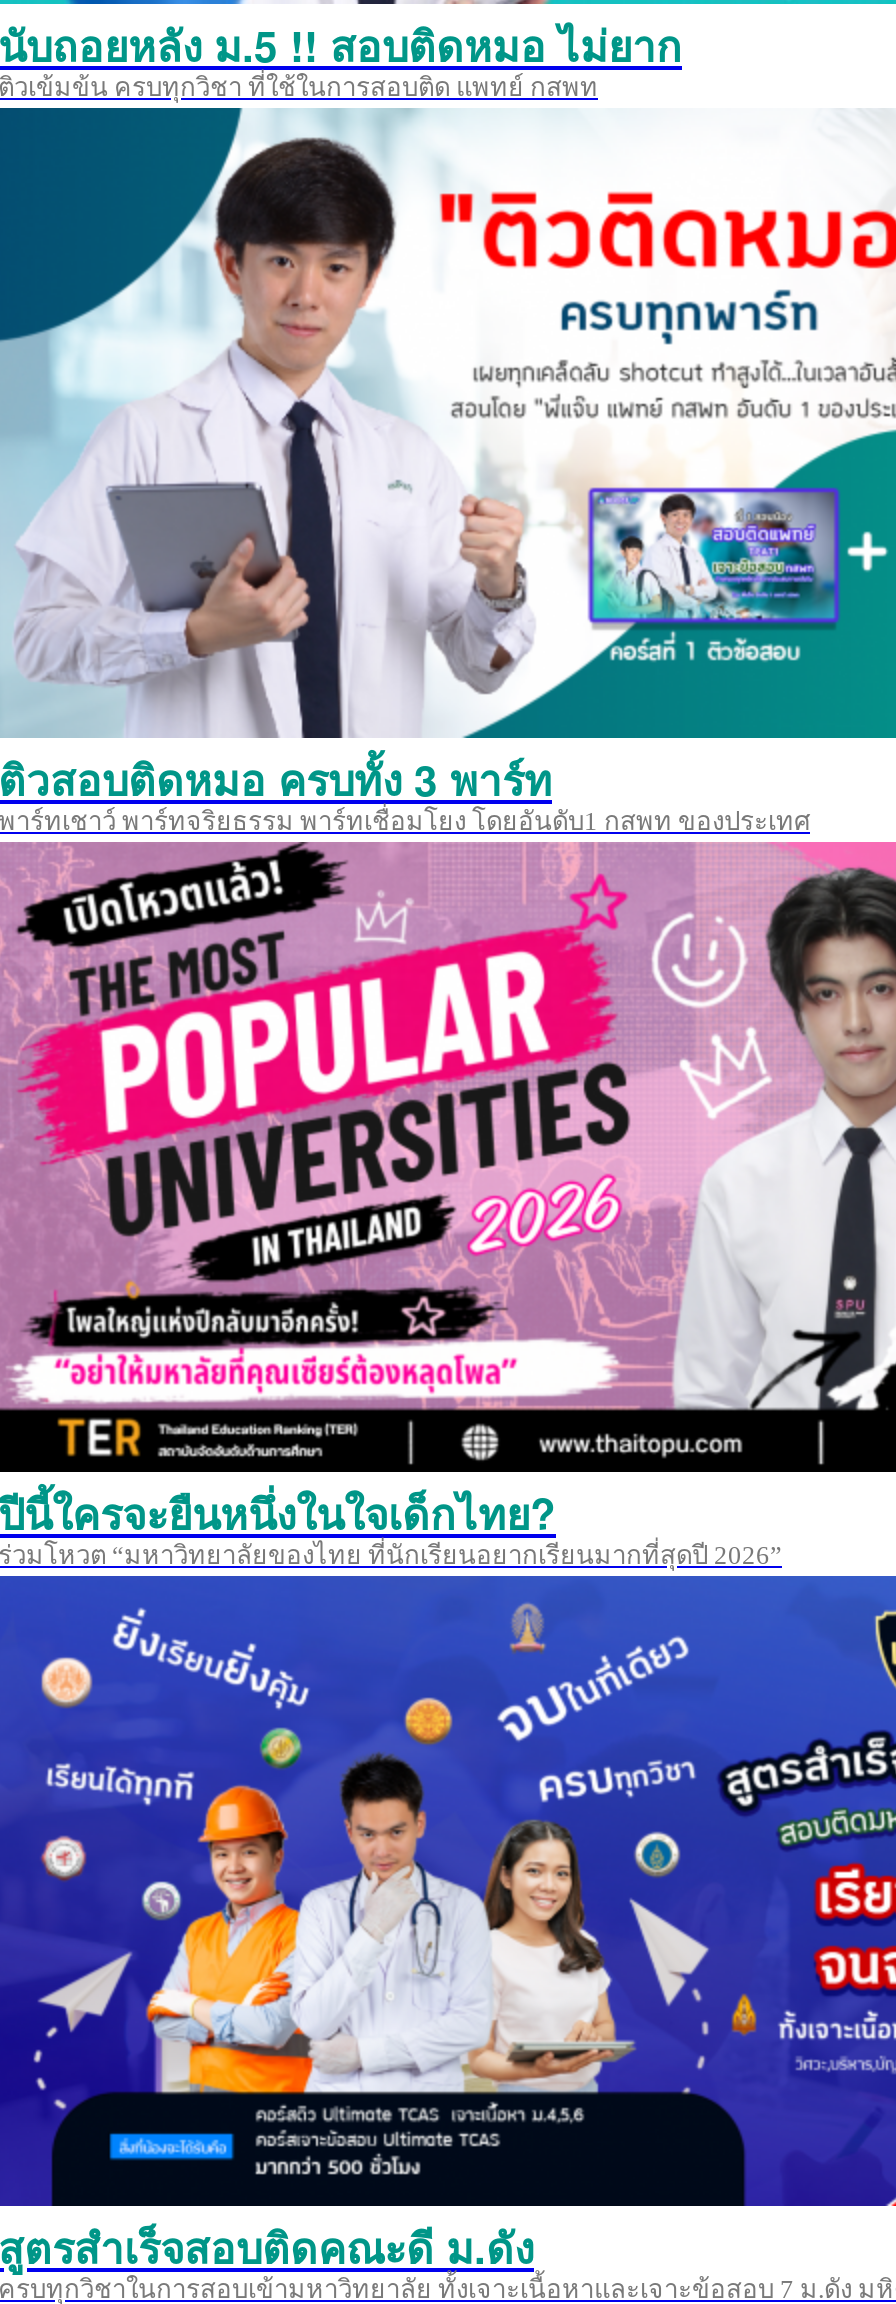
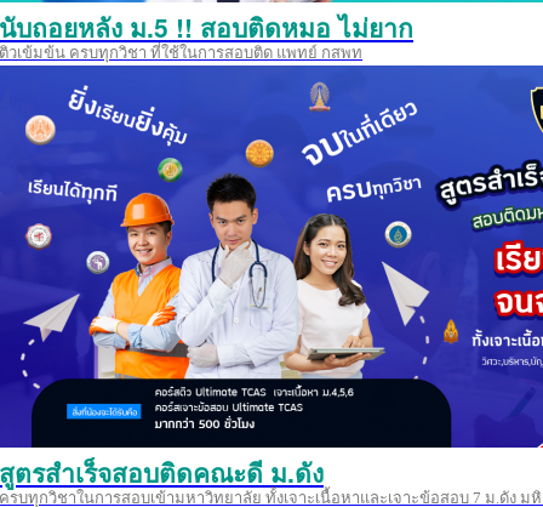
[0,108,890,835] [image] | ติวสอบติดหมอ ครบทั้ง 3 พาร์ท | พาร์ทเชาว์ พาร์ทจริยธรรม พาร์ทเชื่อมโยง โดยอันดับ1 กสพท ของประเทศ -> none
[0,804,890,1569] [image] | ปีนี้ใครจะยืนหนึ่งในใจเด็กไทย? | ร่วมโหวต “มหาวิทยาลัยของไทย ที่นักเรียนอยากเรียนมากที่สุดปี 2026” -> none

